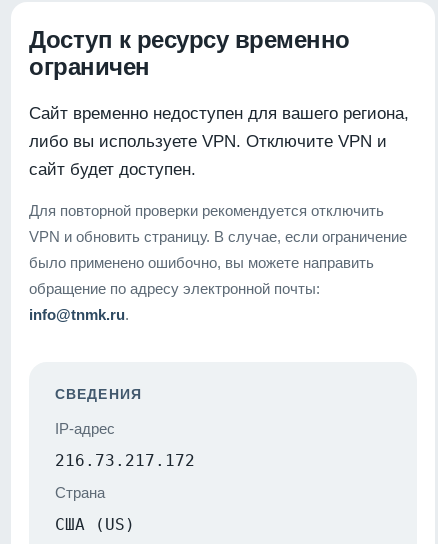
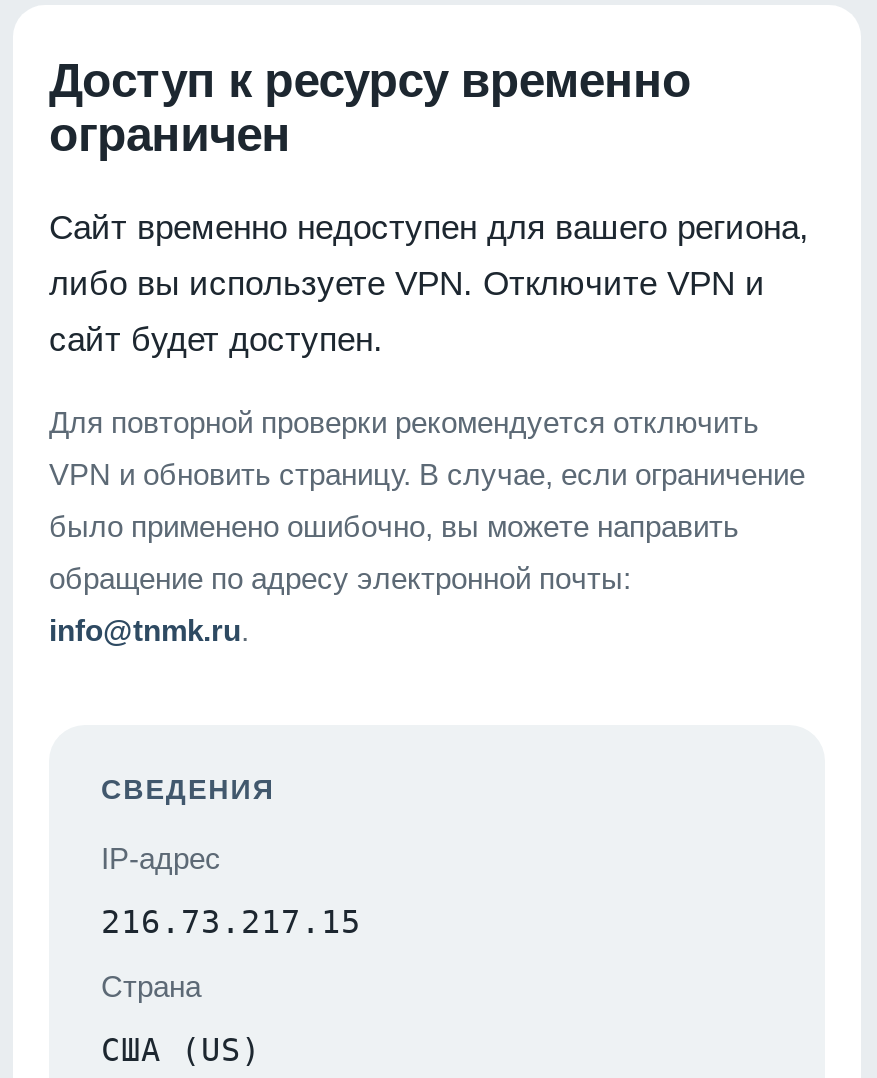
[55,450,195,469] 216.73.217.172 -> [101,902,361,940] 216.73.217.15

